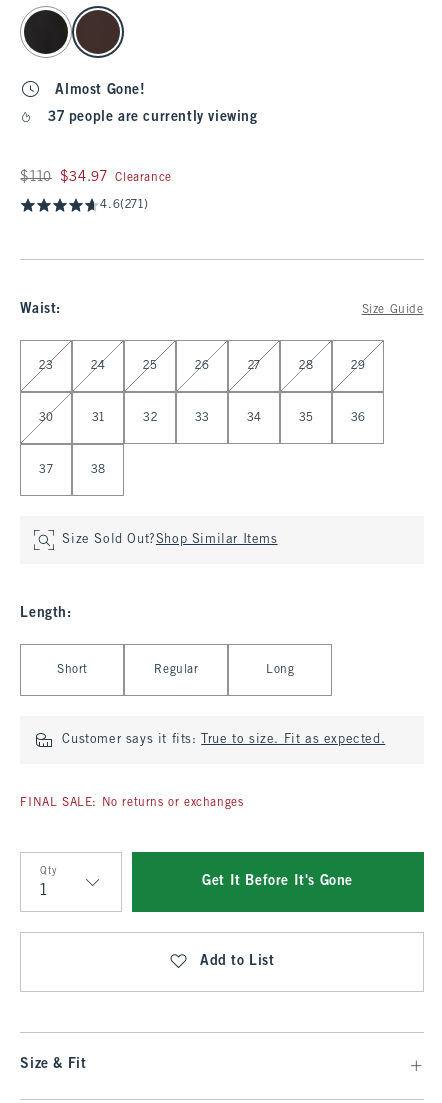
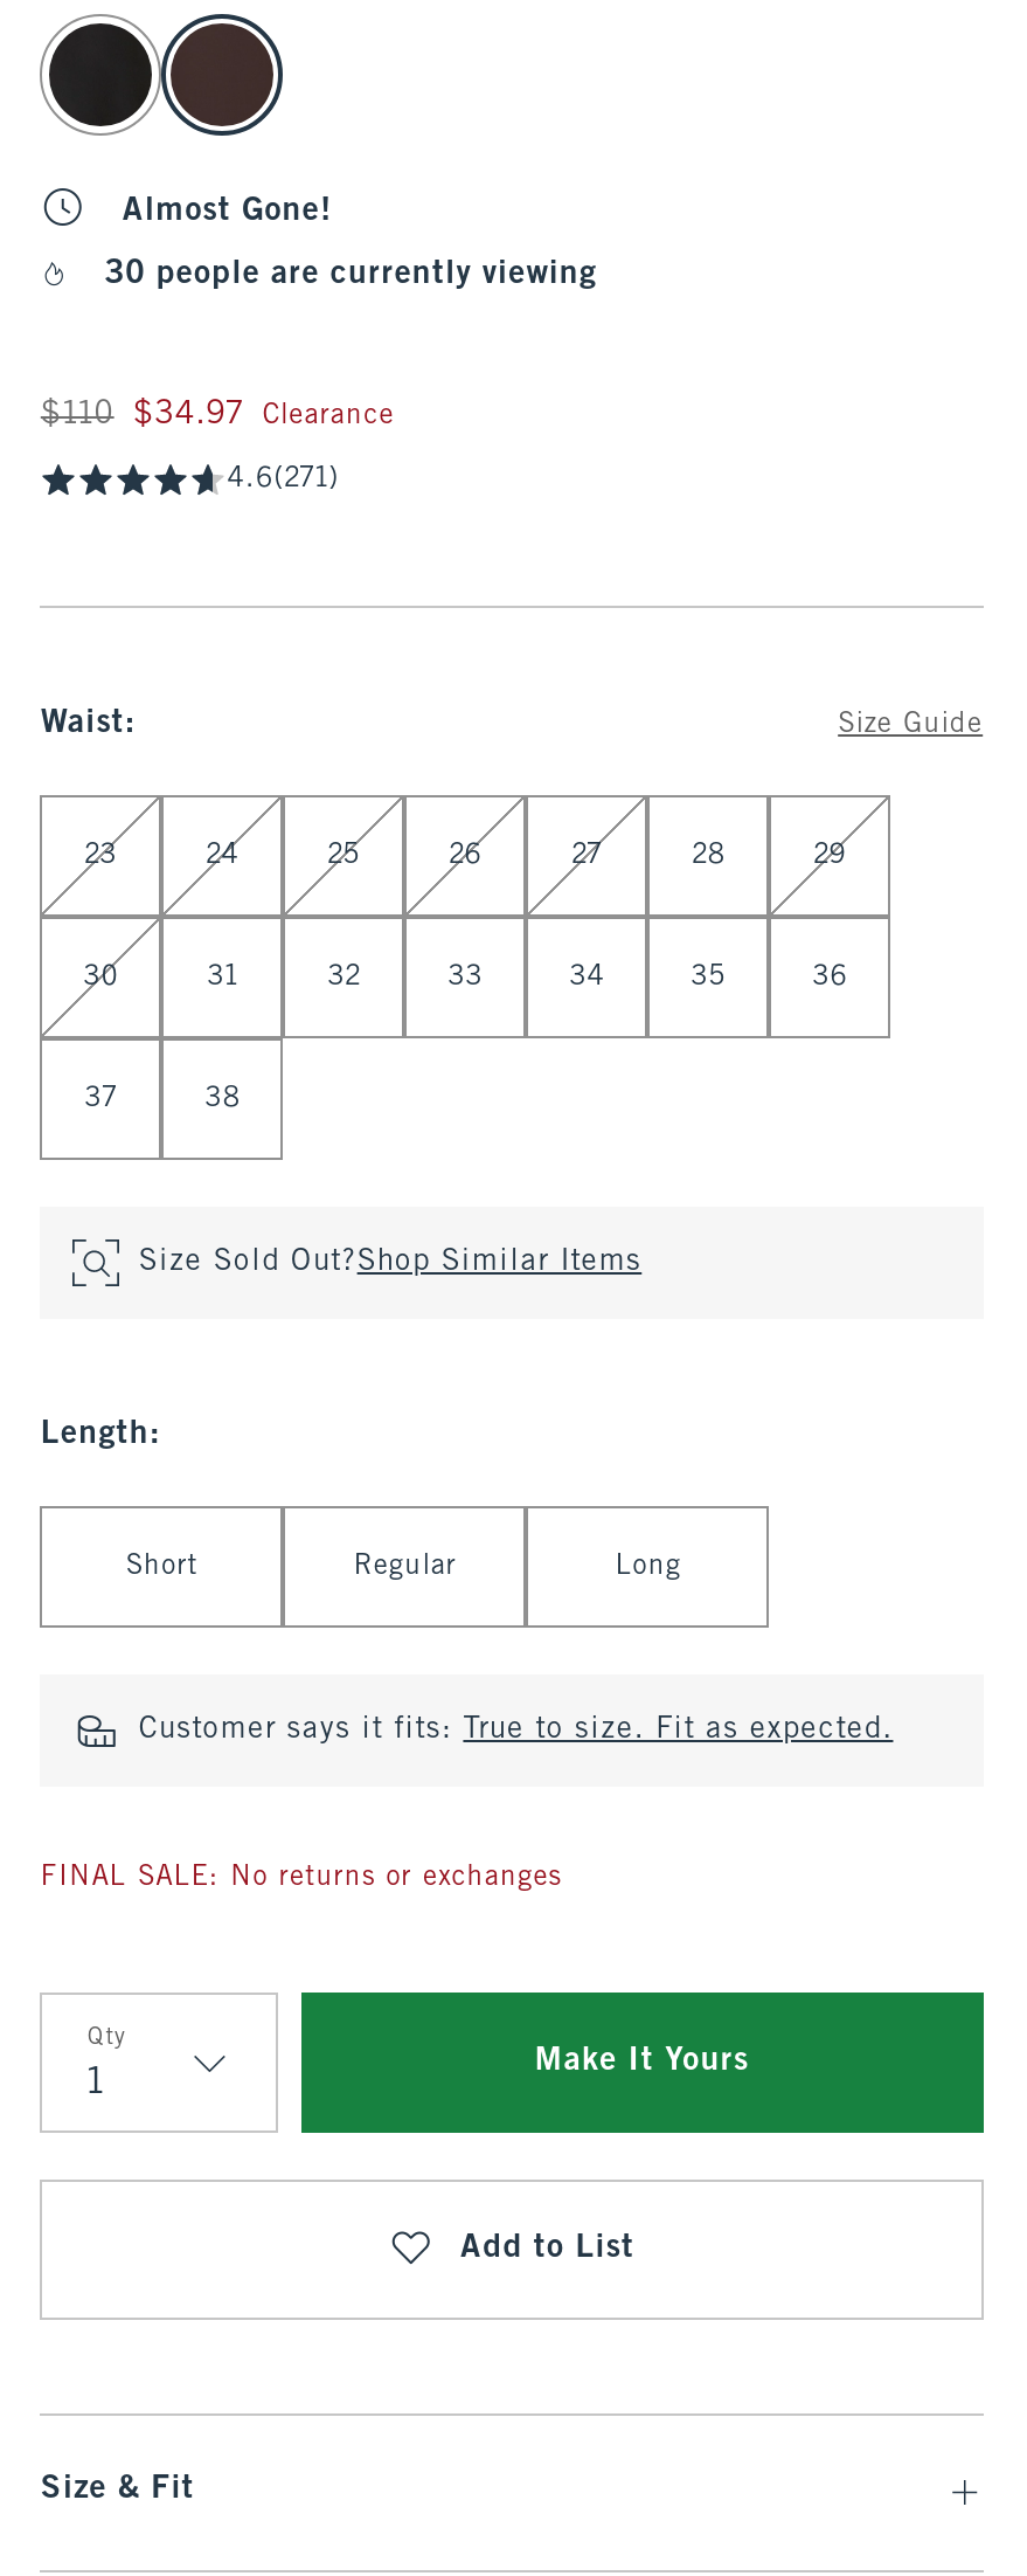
[48,111,258,124] 37 people are currently viewing -> [105,260,597,290] 30 people are currently viewing
[202,875,353,888] Get It Before It's Gone -> [535,2046,749,2077] Make It Yours

